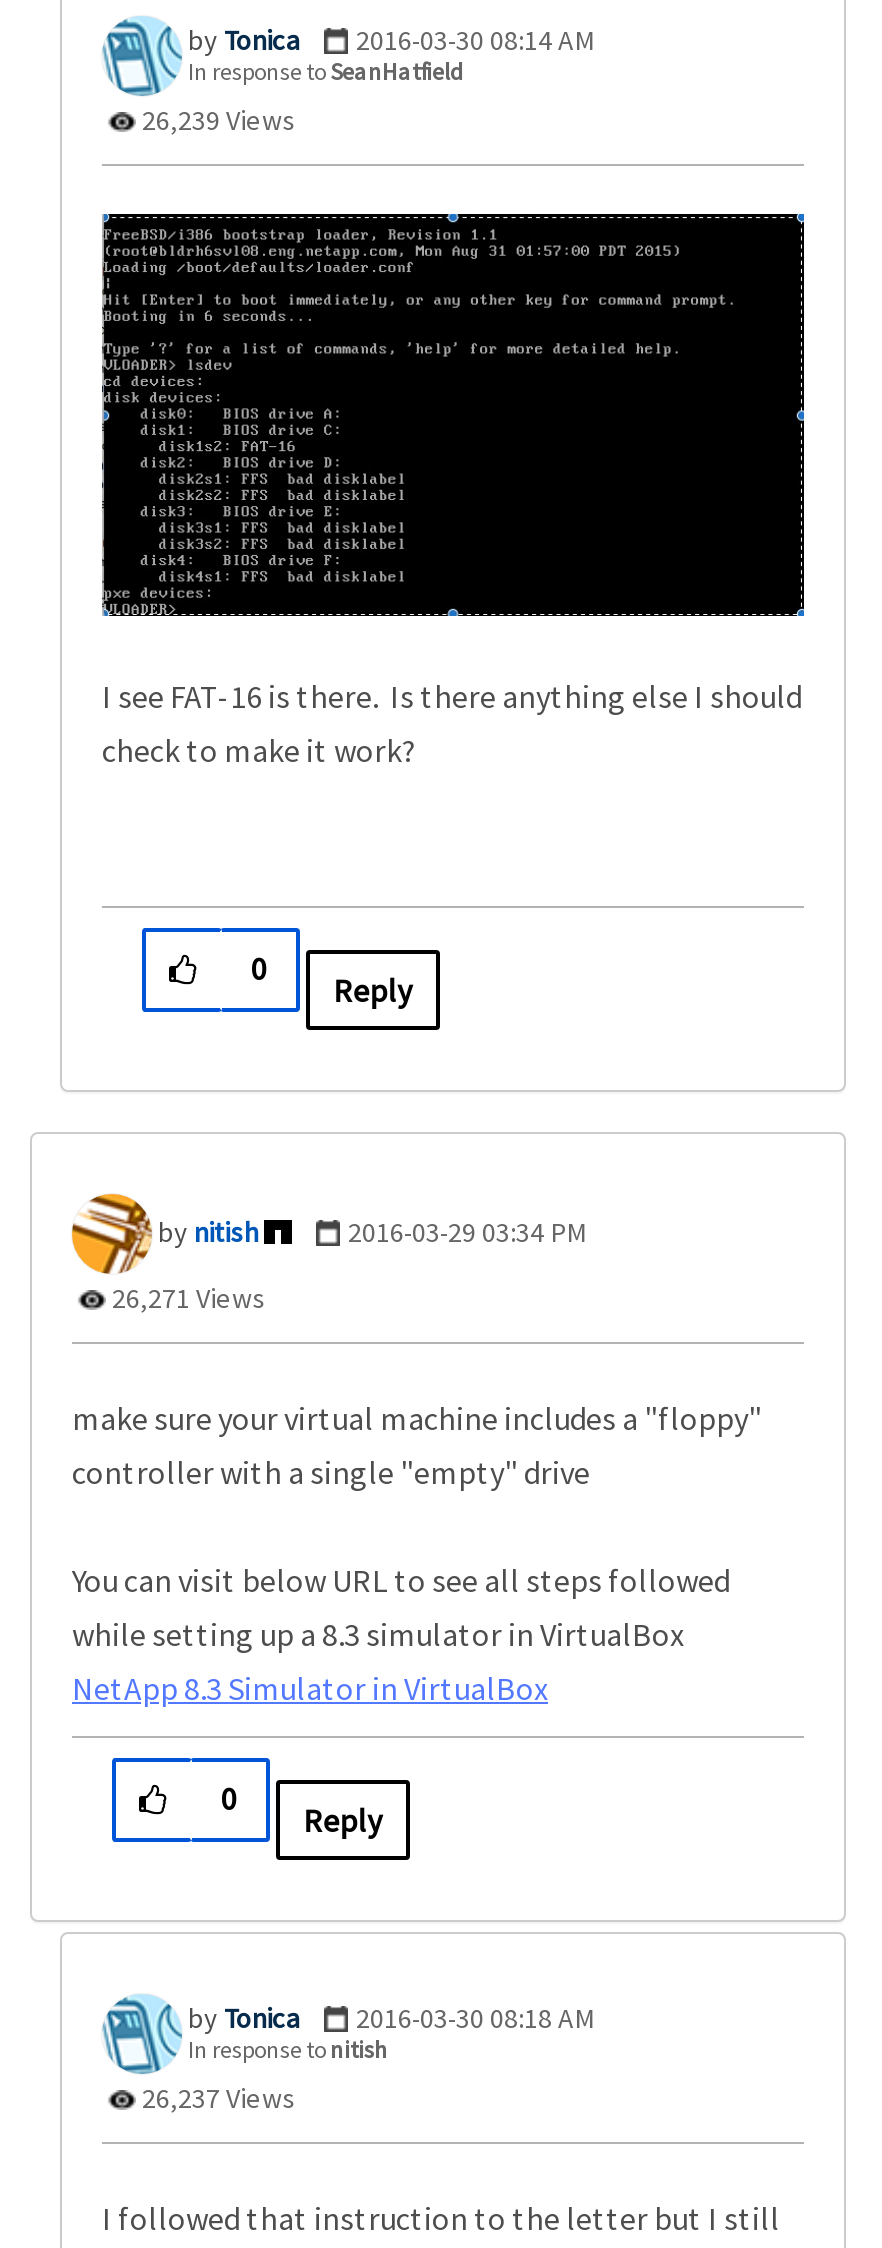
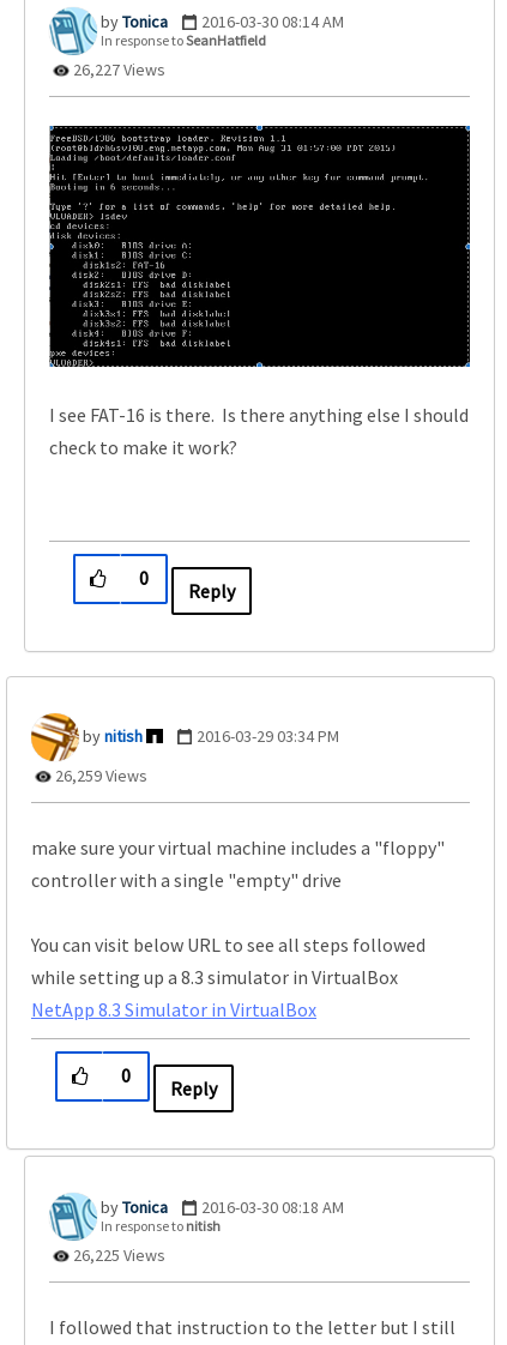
[136,102,296,138] 26,239 Views -> [70,59,165,80] 26,227 Views
[106,1281,266,1317] 26,271 Views -> [52,765,147,787] 26,259 Views
[136,2081,296,2117] 26,237 Views -> [70,1245,165,1266] 26,225 Views

